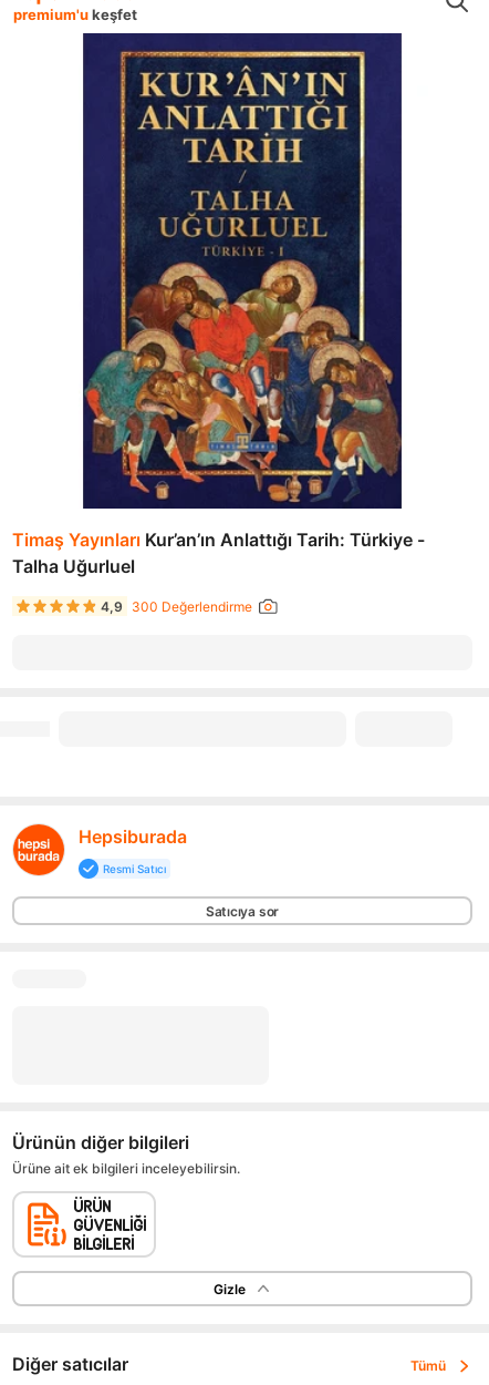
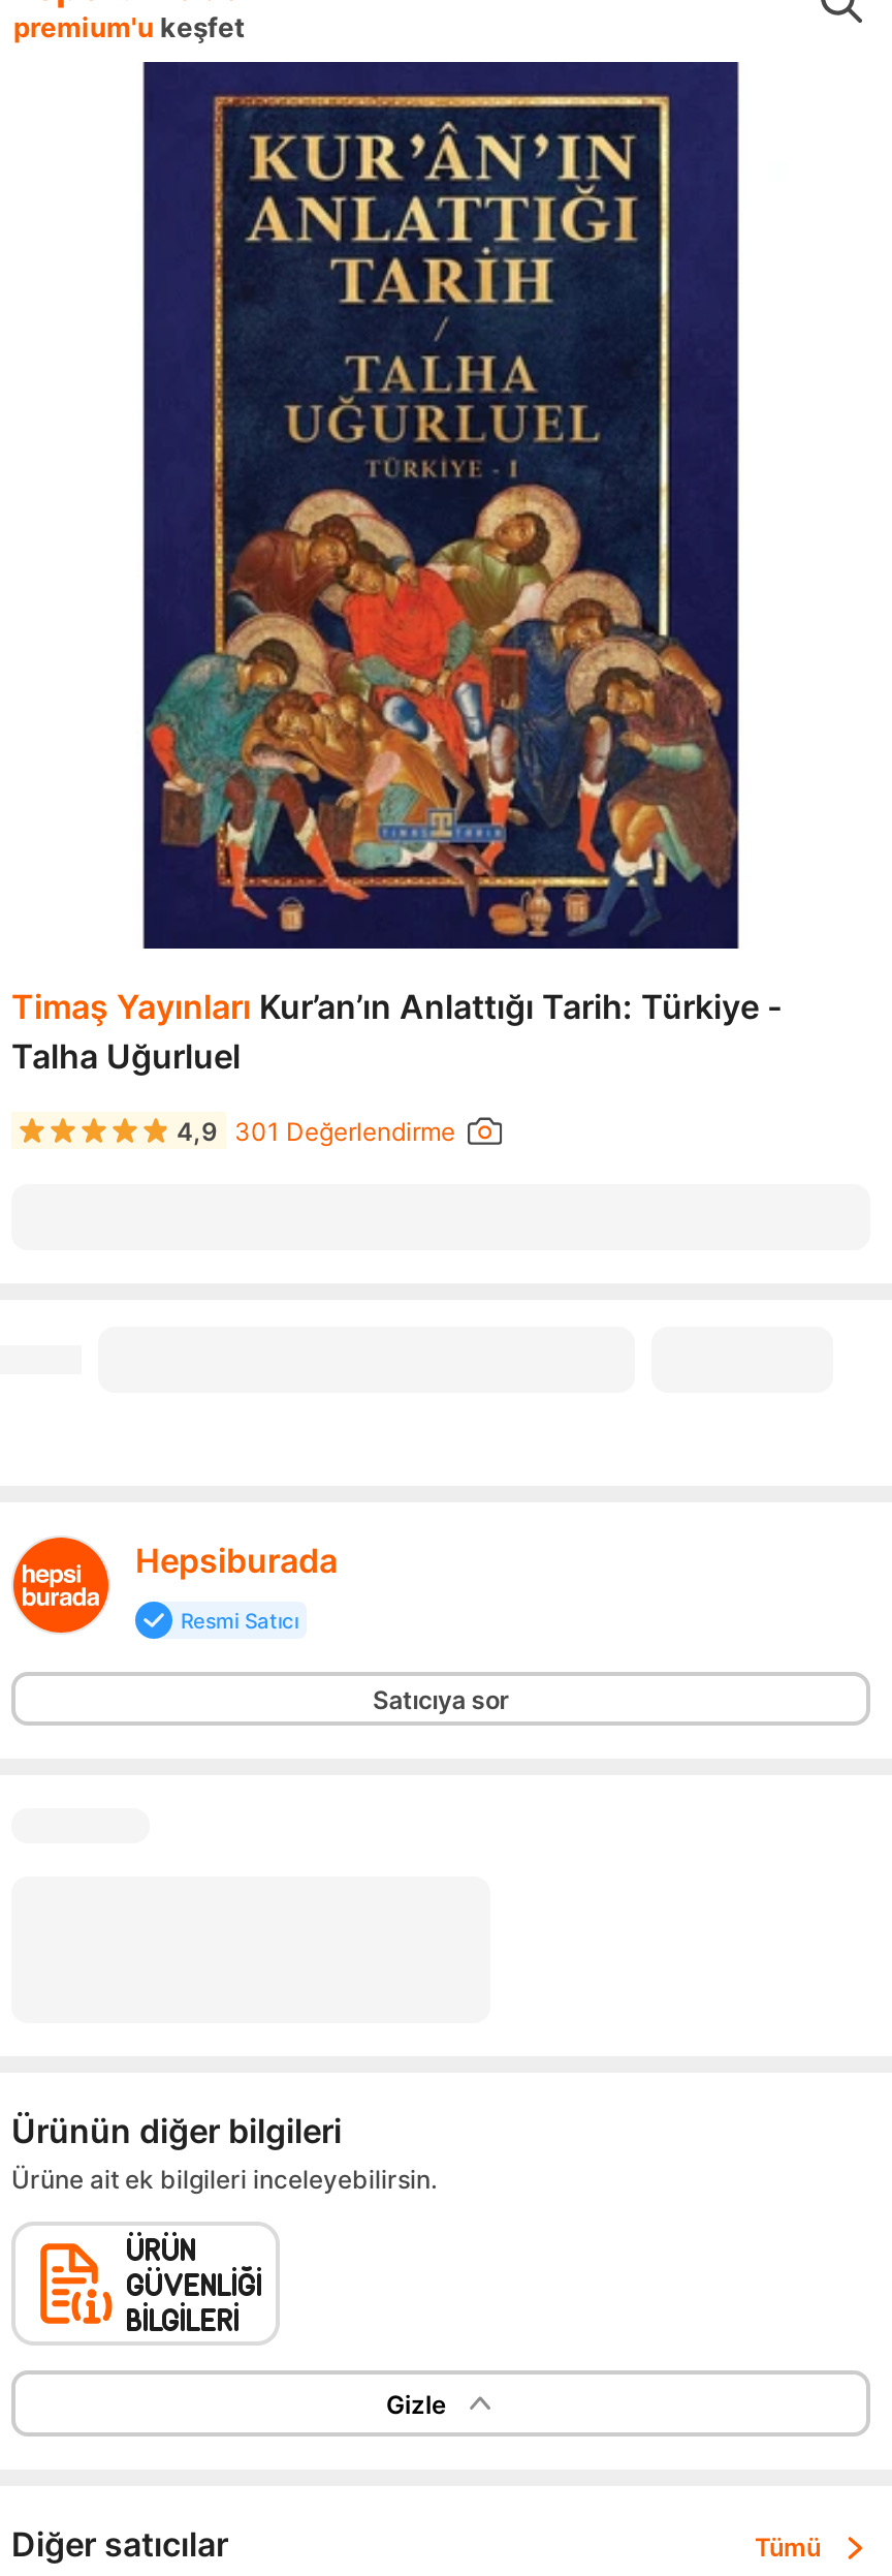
[101,598,252,614] 4,9 300 Değerlendirme -> [177,1115,455,1146] 4,9 301 Değerlendirme

